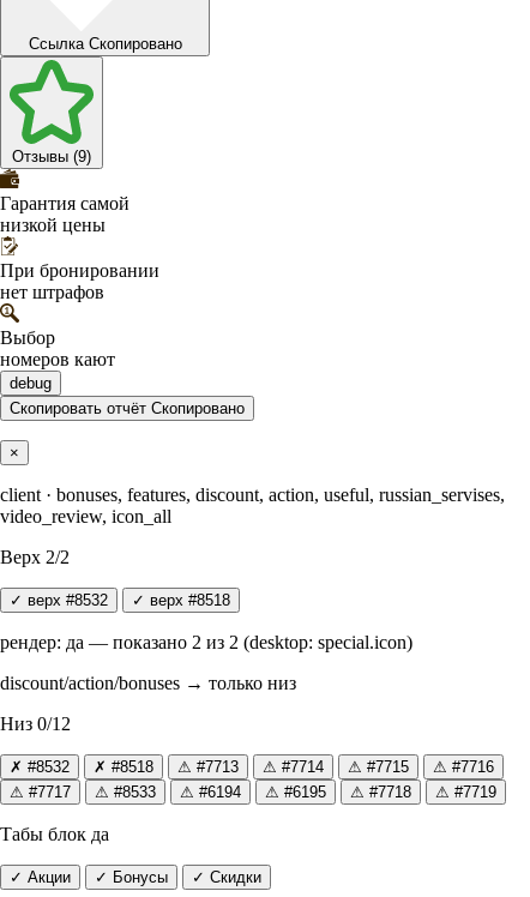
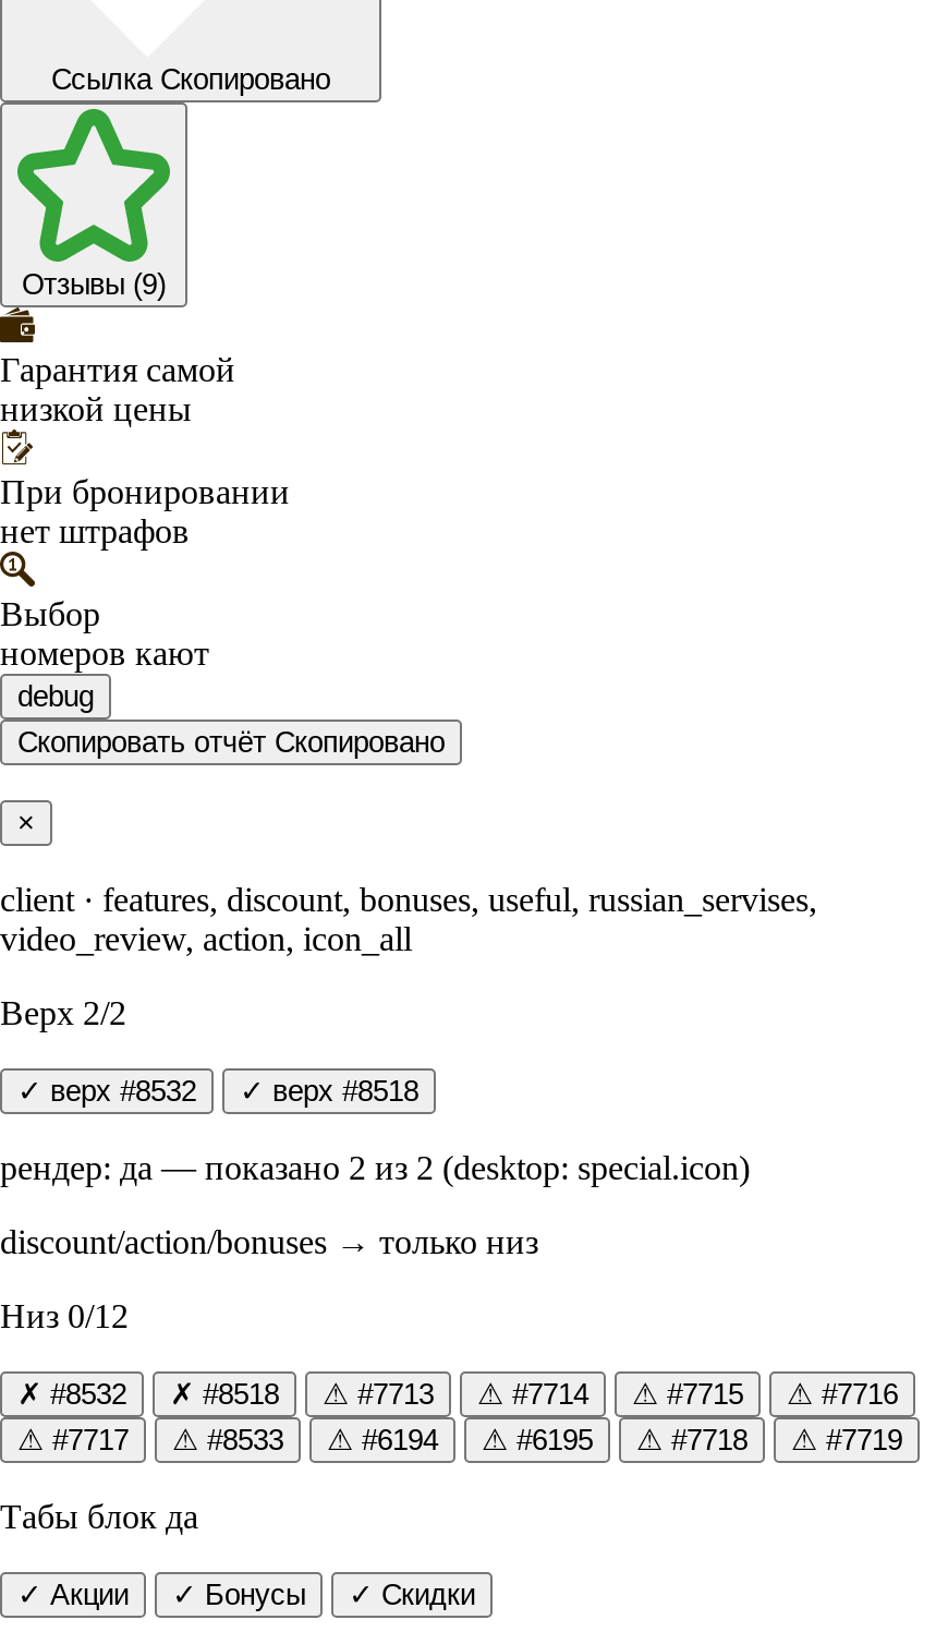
[0,484,505,526] client · bonuses, features, discount, action, useful, russian_servises, | video_review, icon_all -> [0,880,817,957] client · features, discount, bonuses, useful, russian_servises, | video_review, action, icon_all

